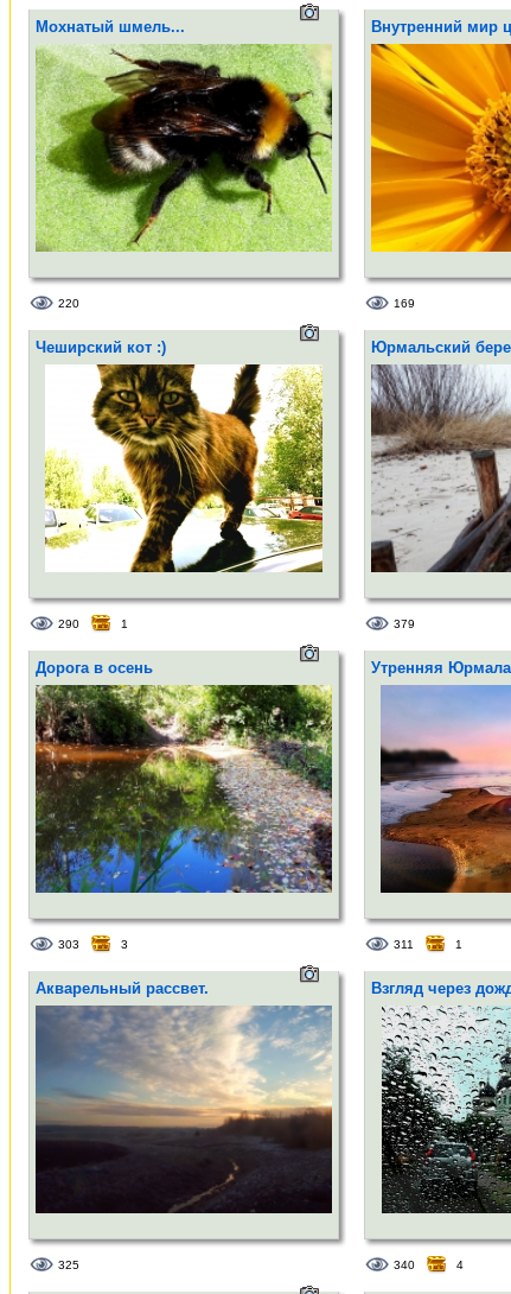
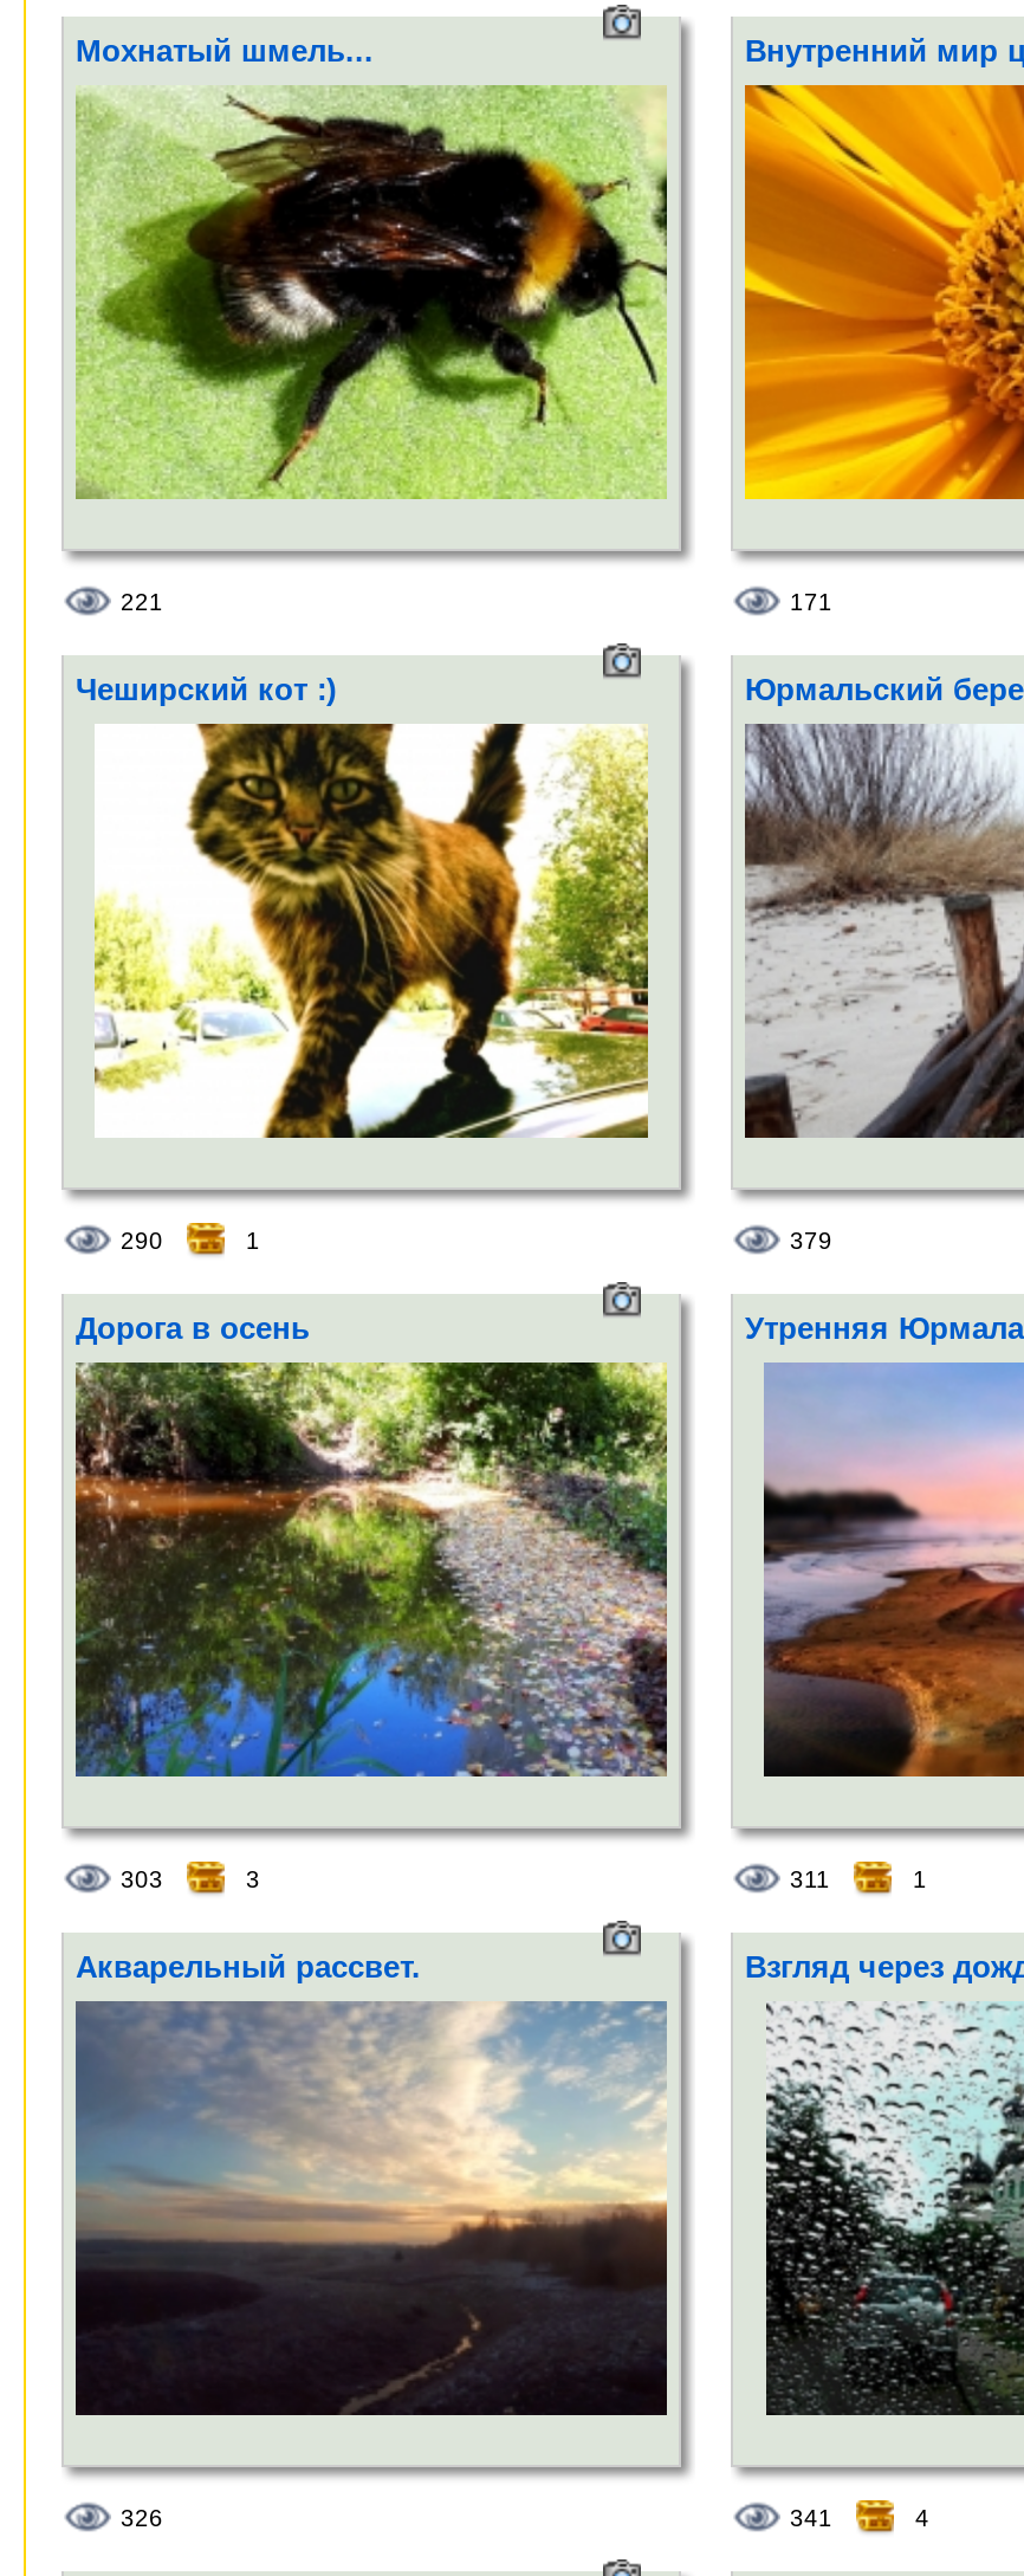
[58,297,79,310] 220 -> [121,589,163,615] 221
[394,297,415,310] 169 -> [790,589,832,615] 171
[58,1258,79,1271] 325 -> [121,2505,163,2531] 326
[394,1258,415,1271] 340 -> [790,2505,832,2531] 341

